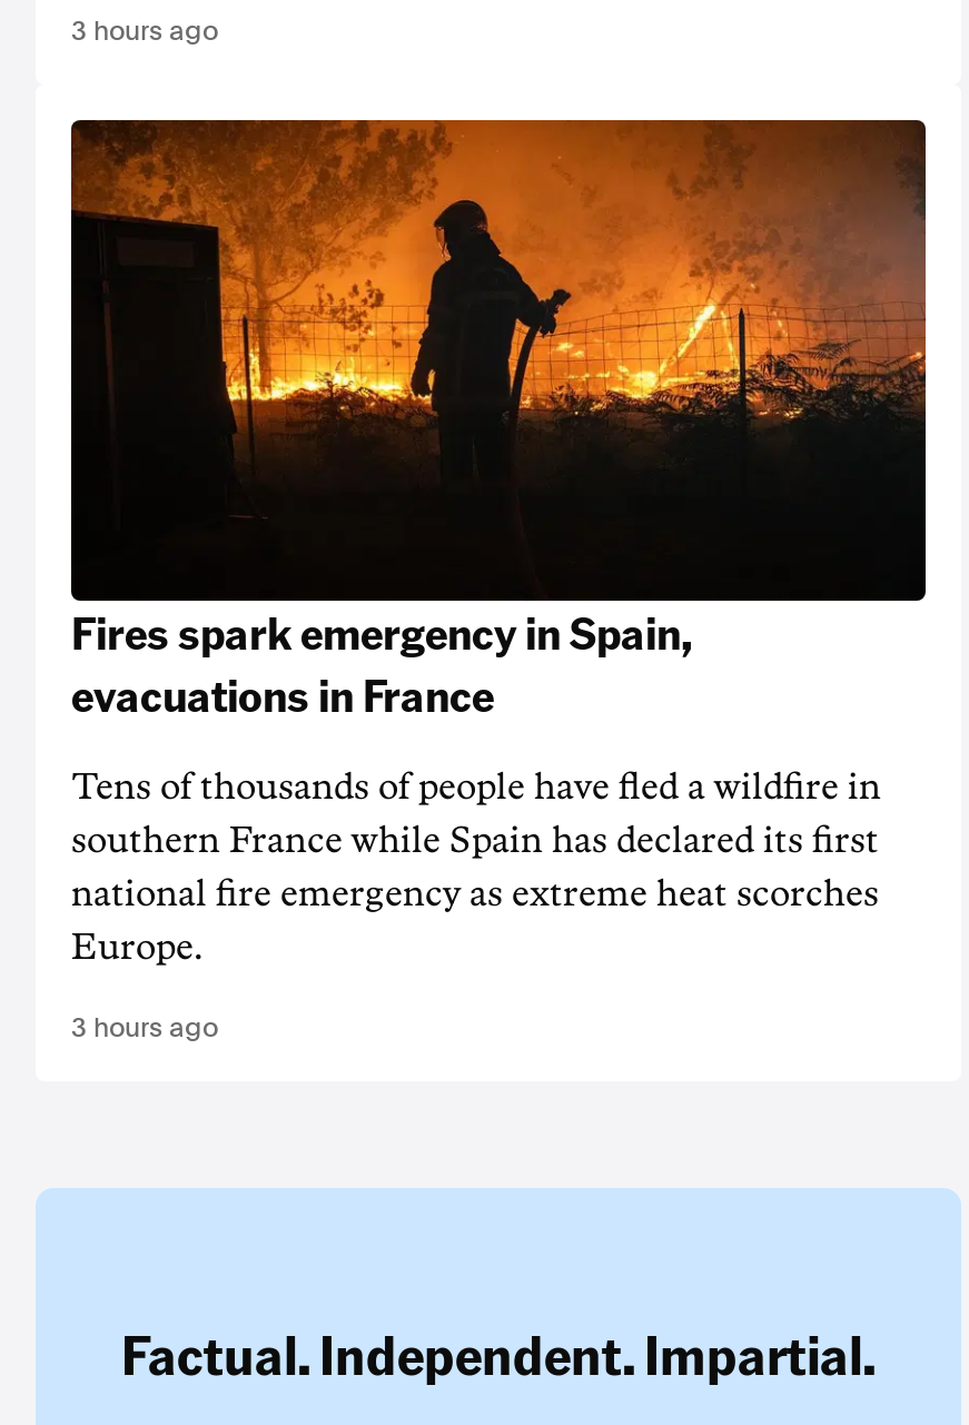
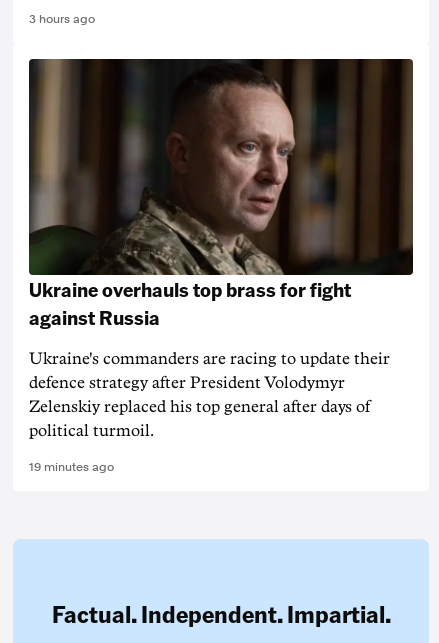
[71,118,926,723] [image] | Fires spark emergency in Spain, | evacuations in France -> [29,58,413,330] [image] | Ukraine overhauls top brass for fight | against Russia
[71,770,881,805] Tens of thousands of people have fled a wildfire in -> [29,351,390,367] Ukraine's commanders are racing to update their
[71,823,879,859] southern France while Spain has declared its first -> [29,375,345,391] defence strategy after President Volodymyr
[71,877,879,912] national fire emergency as extreme heat scorches -> [29,399,370,415] Zelenskiy replaced his top general after days of
[71,930,202,966] Europe. -> [29,423,154,439] political turmoil.
[71,1012,218,1043] 3 hours ago -> [29,460,114,474] 19 minutes ago

